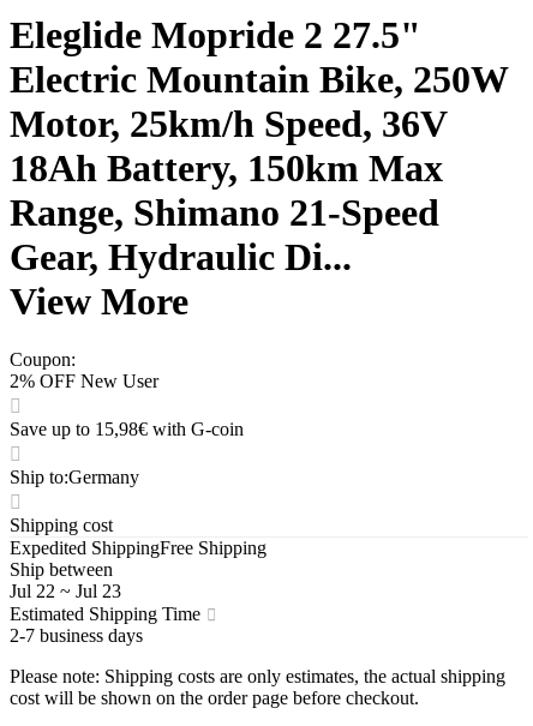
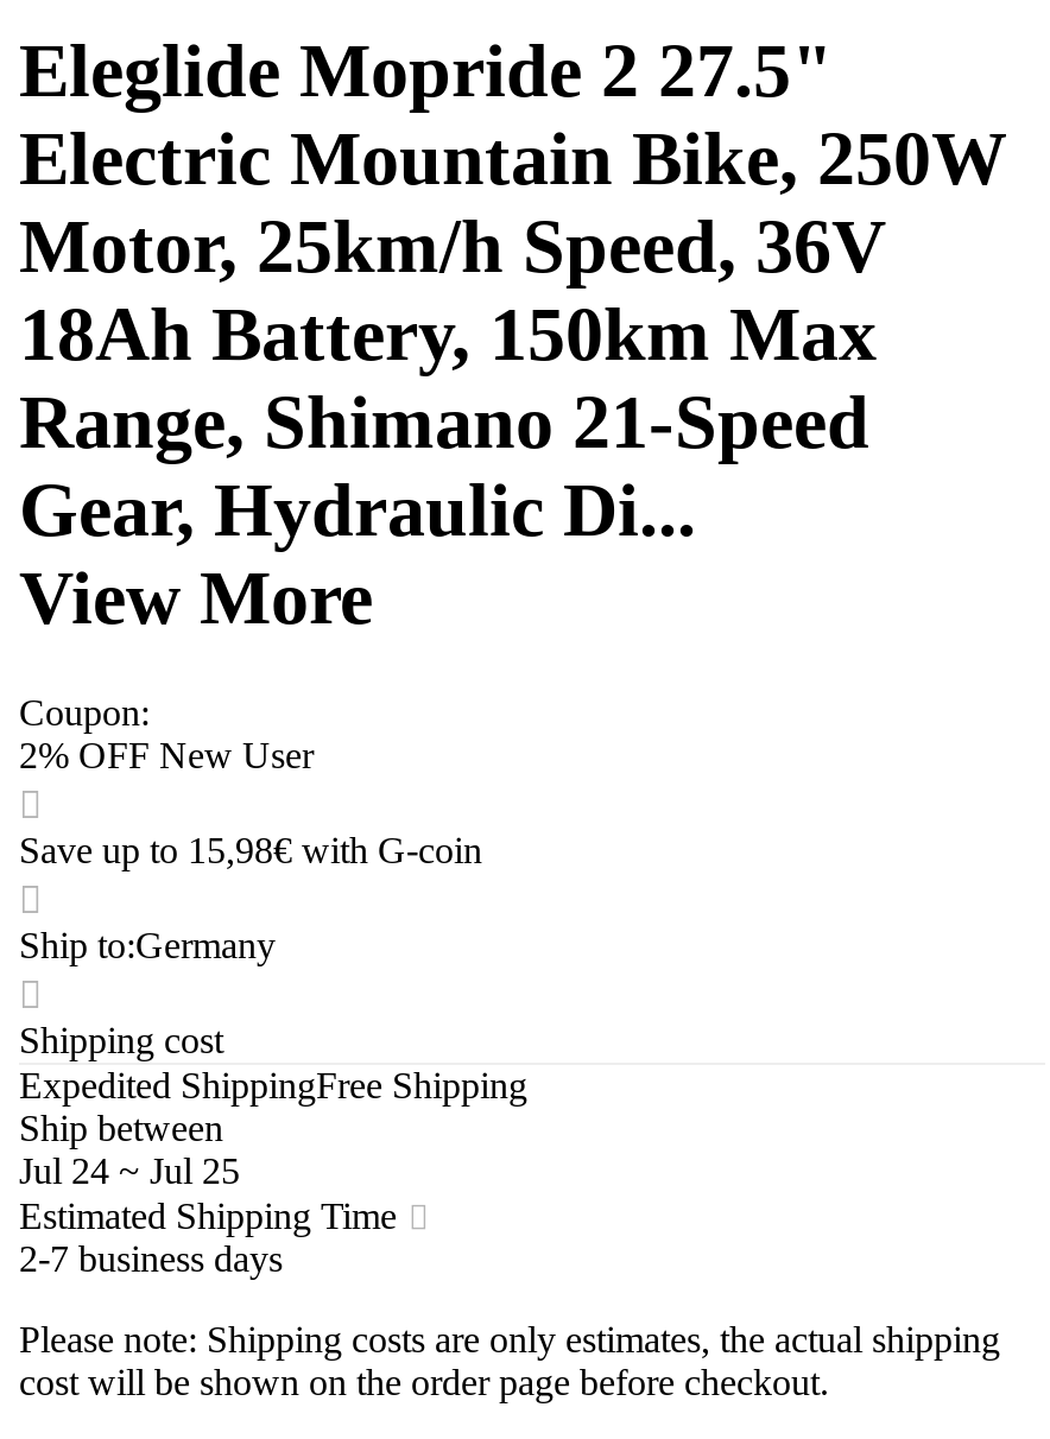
[10,581,121,602] Jul 22 ~ Jul 23 -> [19,1151,240,1192] Jul 24 ~ Jul 25

